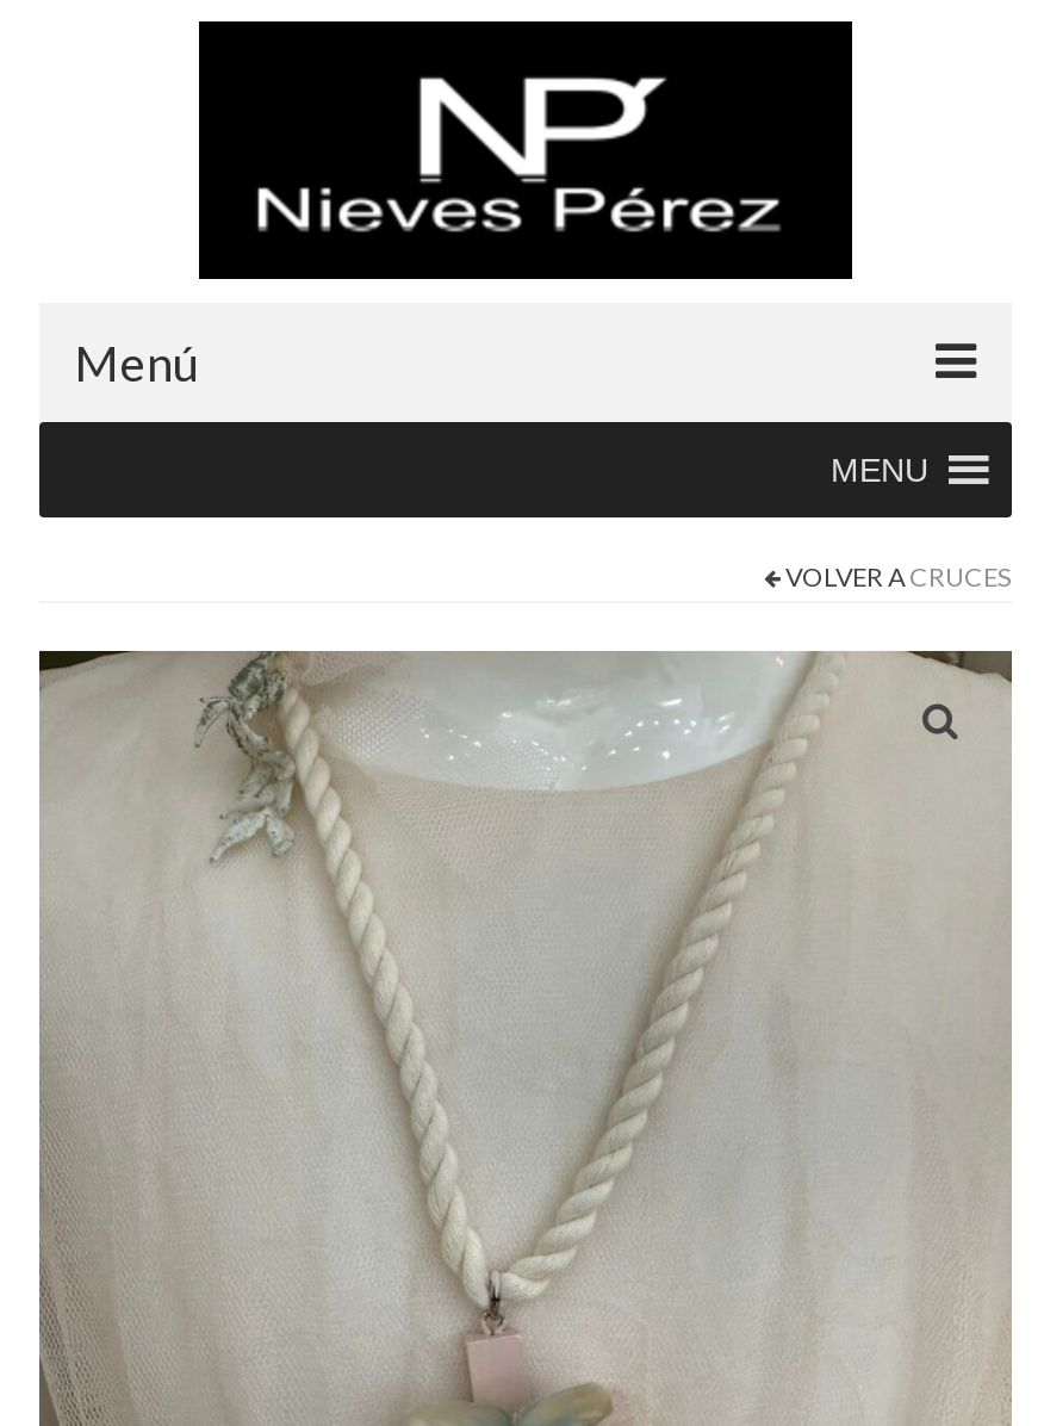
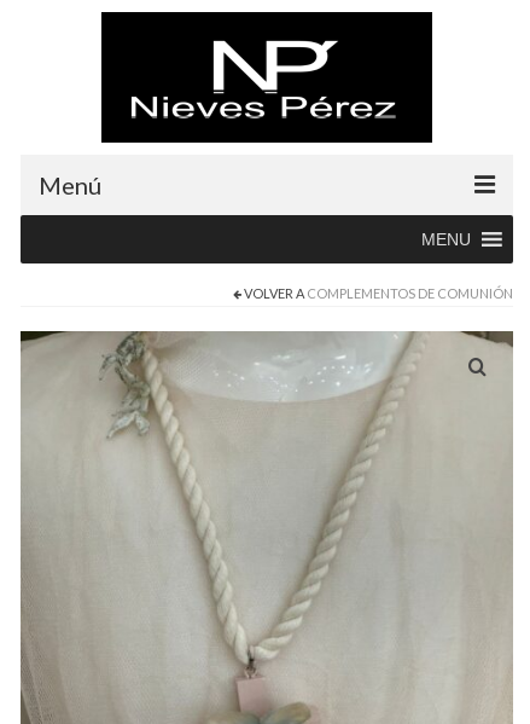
[781,560,1012,591] VOLVER A CRUCES -> [241,285,513,301] VOLVER A COMPLEMENTOS DE COMUNIÓN

